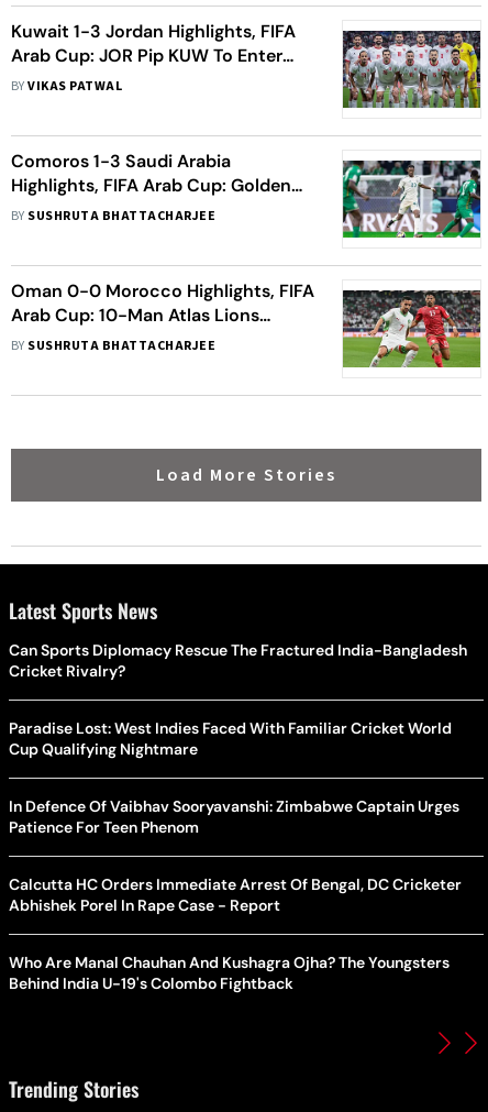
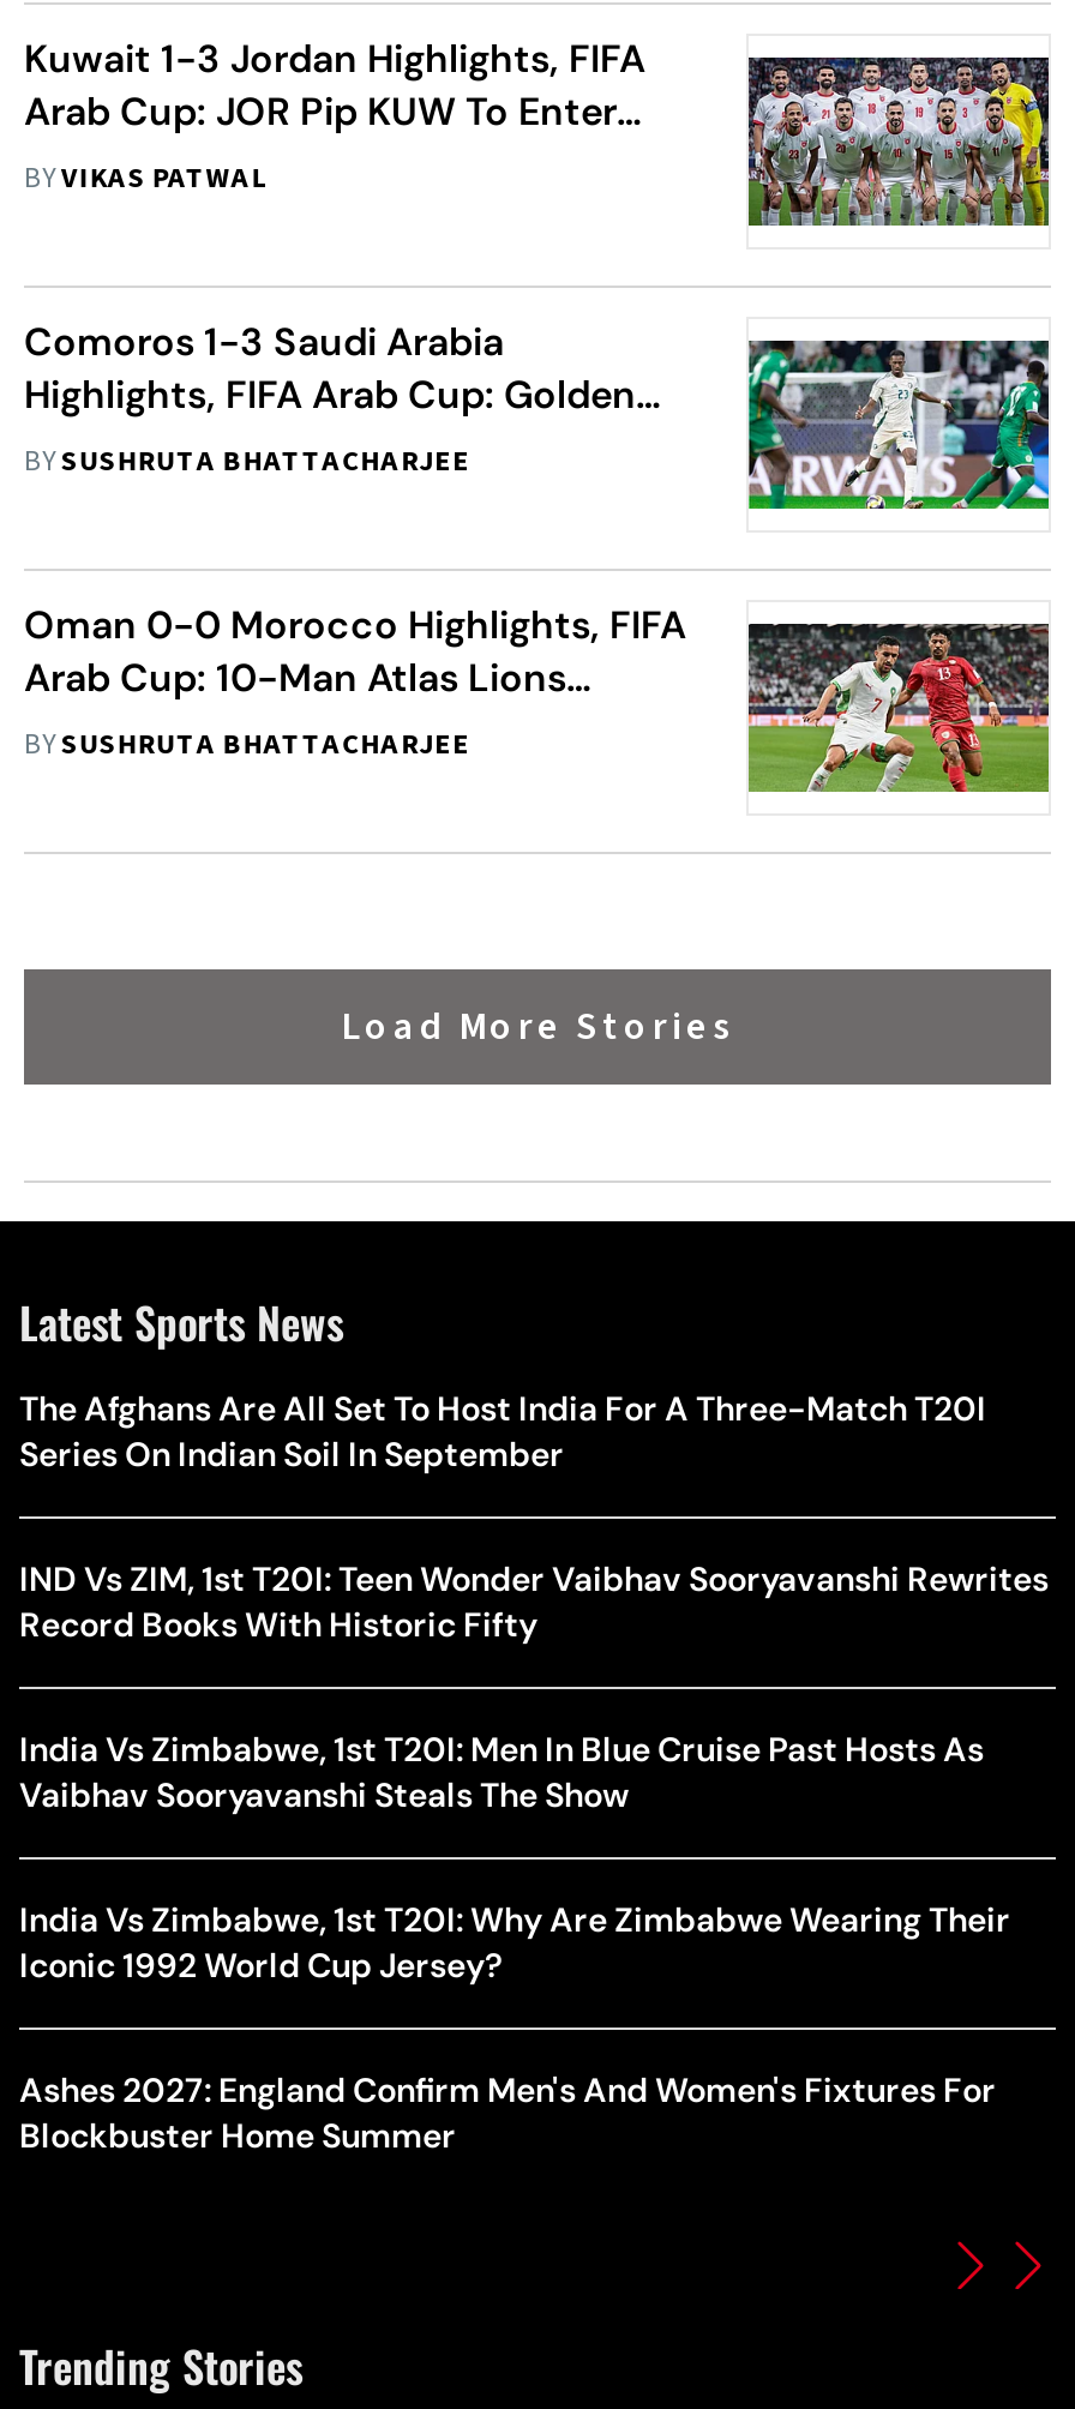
[9,640,467,681] Can Sports Diplomacy Rescue The Fractured India-Bangladesh | Cricket Rivalry? -> [19,1387,986,1476] The Afghans Are All Set To Host India For A Three-Match T20I | Series On Indian Soil In September
[9,718,452,759] Paradise Lost: West Indies Faced With Familiar Cricket World | Cup Qualifying Nightmare -> [19,1558,1049,1646] IND Vs ZIM, 1st T20I: Teen Wonder Vaibhav Sooryavanshi Rewrites | Record Books With Historic Fifty
[9,797,459,837] In Defence Of Vaibhav Sooryavanshi: Zimbabwe Captain Urges | Patience For Teen Phenom -> [19,1728,984,1817] India Vs Zimbabwe, 1st T20I: Men In Blue Cruise Past Hosts As | Vaibhav Sooryavanshi Steals The Show
[9,875,462,915] Calcutta HC Orders Immediate Arrest Of Bengal, DC Cricketer | Abhishek Porel In Rape Case - Report -> [19,1898,1010,1987] India Vs Zimbabwe, 1st T20I: Why Are Zimbabwe Wearing Their | Iconic 1992 World Cup Jersey?
[9,953,450,993] Who Are Manal Chauhan And Kushagra Ojha? The Youngsters | Behind India U-19's Colombo Fightback -> [19,2069,996,2158] Ashes 2027: England Confirm Men's And Women's Fixtures For | Blockbuster Home Summer

